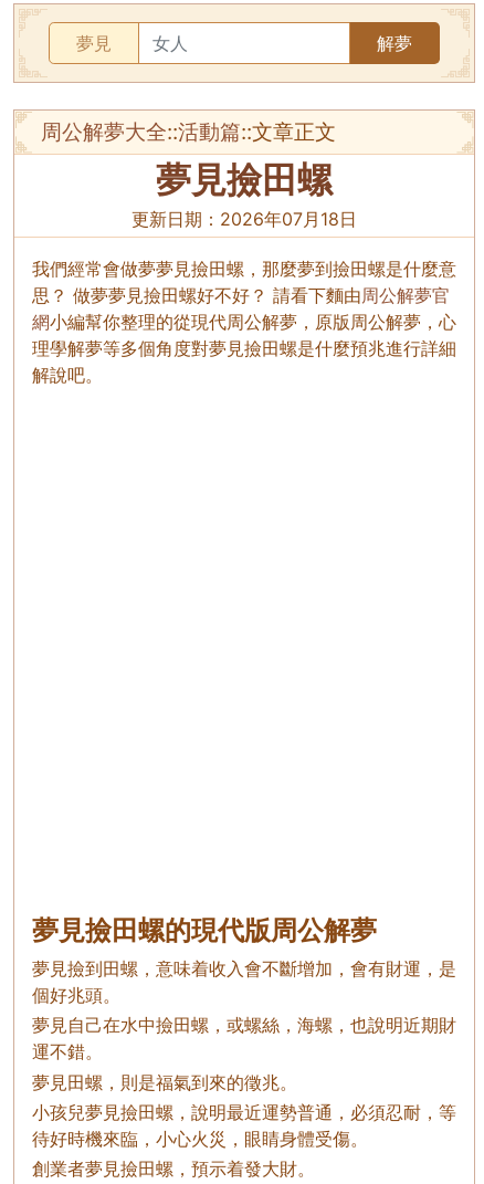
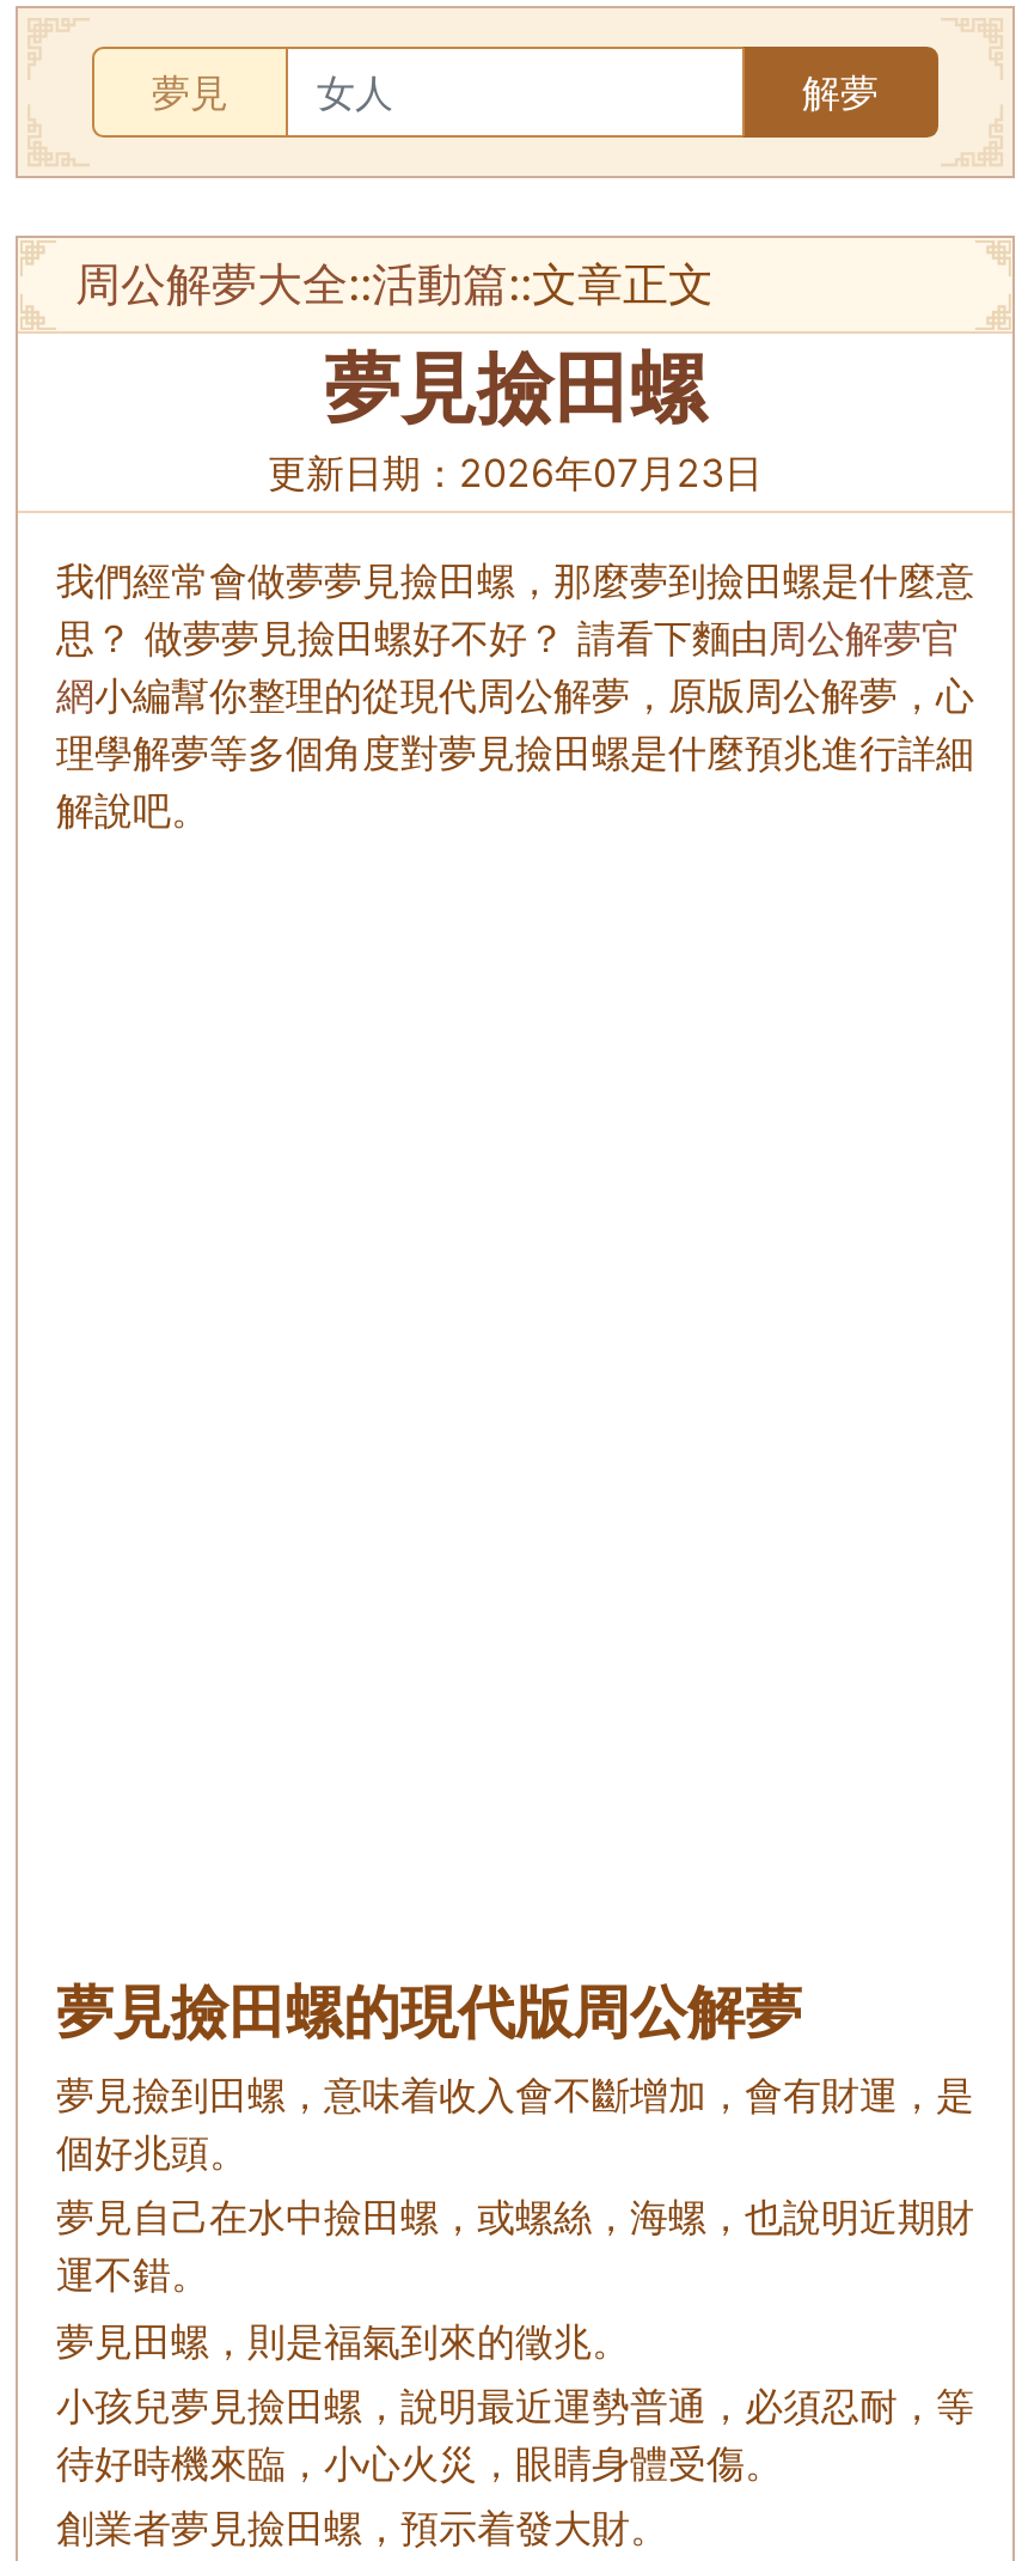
[131,208,357,230] 更新日期：2026年07月18日 -> [268,449,763,496] 更新日期：2026年07月23日

